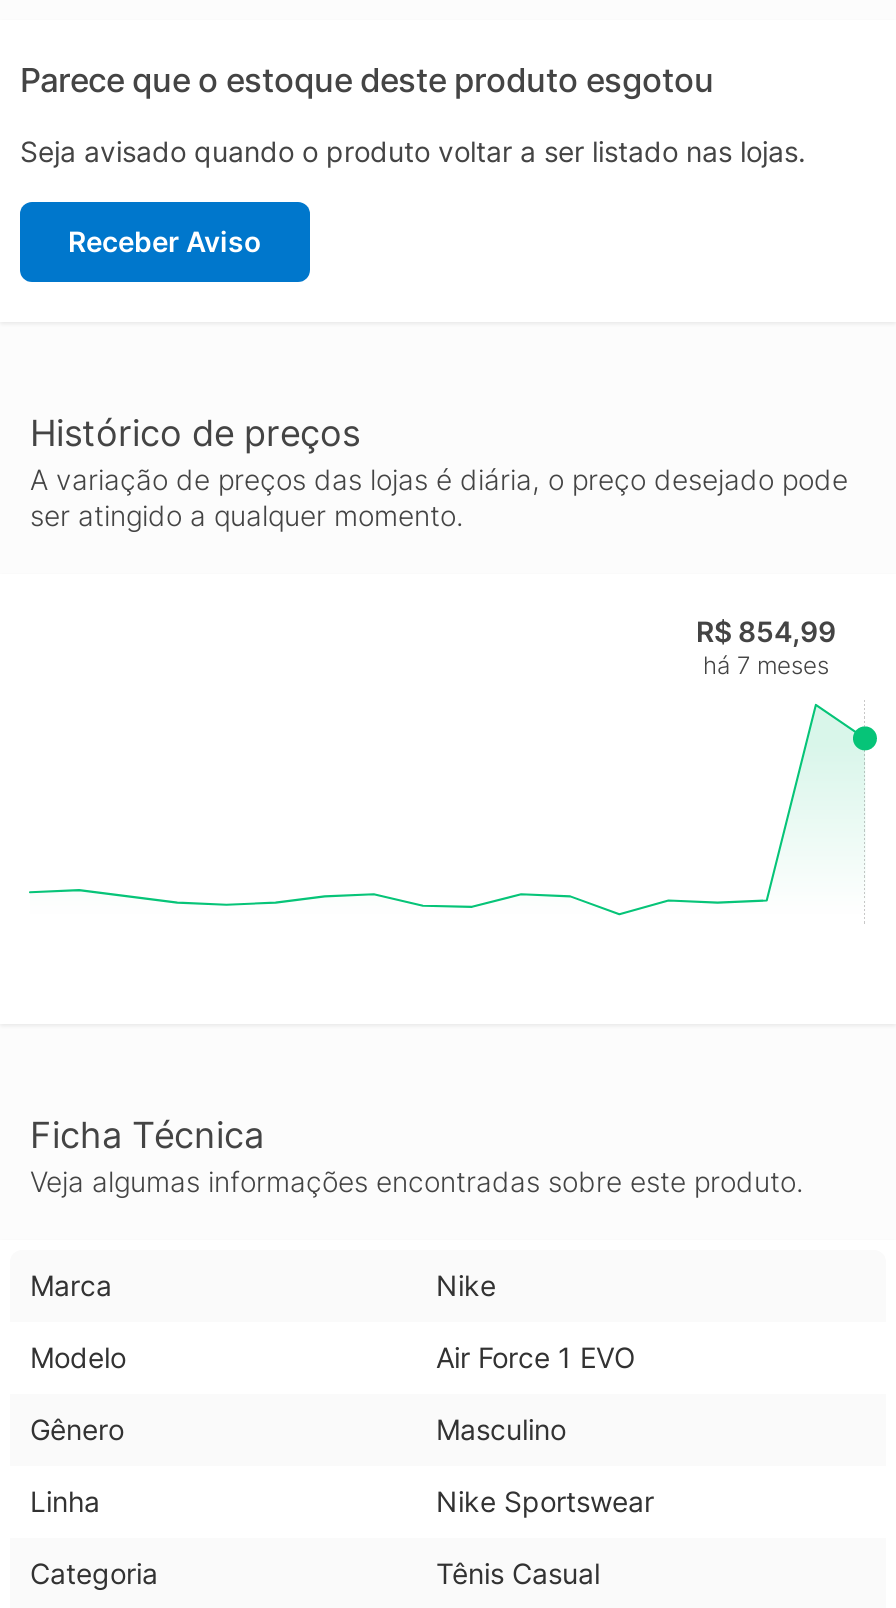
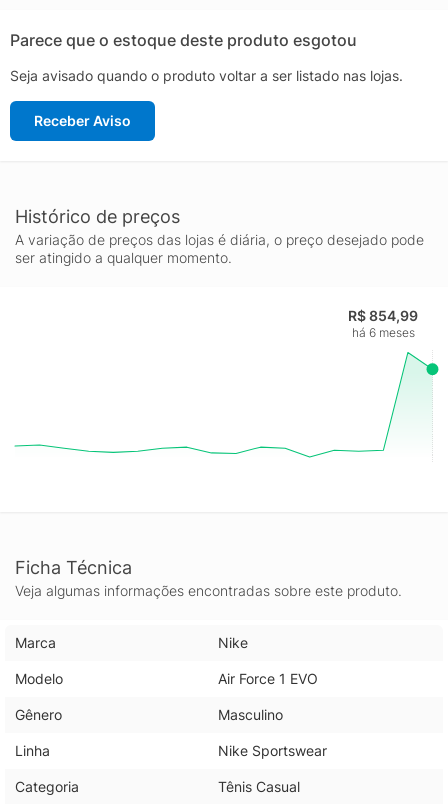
[703,650,829,680] há 7 meses -> [351,325,414,340] há 6 meses

